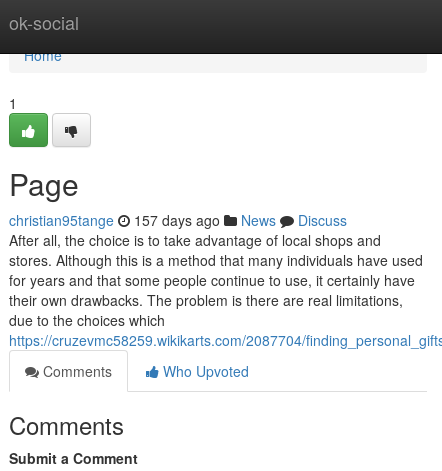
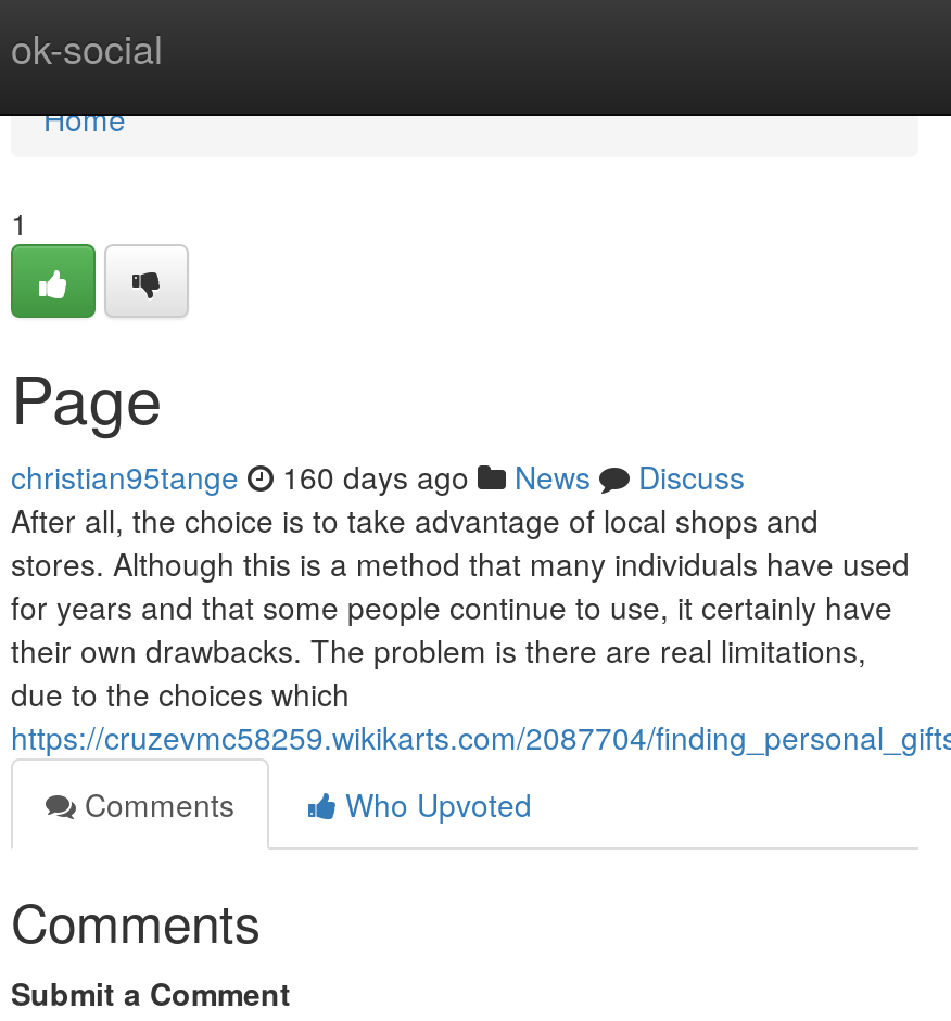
[9,210,347,230] christian95tange 157 days ago News Discuss -> [11,455,745,498] christian95tange 160 days ago News Discuss

